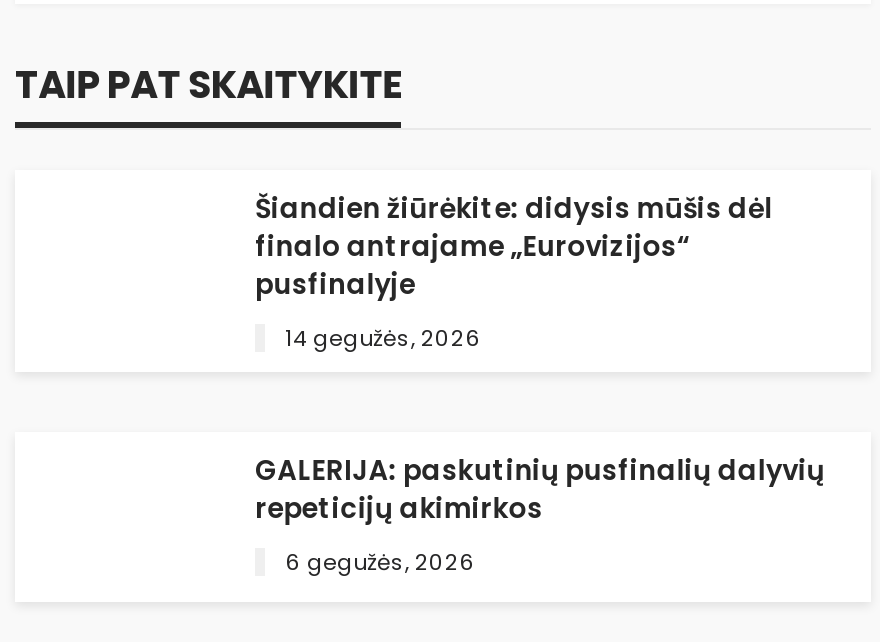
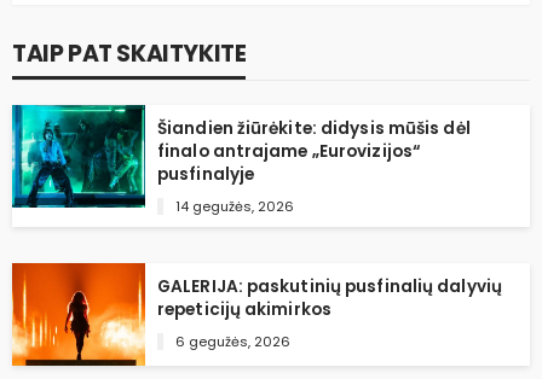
none -> [11,104,146,209] [image]
none -> [11,262,146,367] [image]

